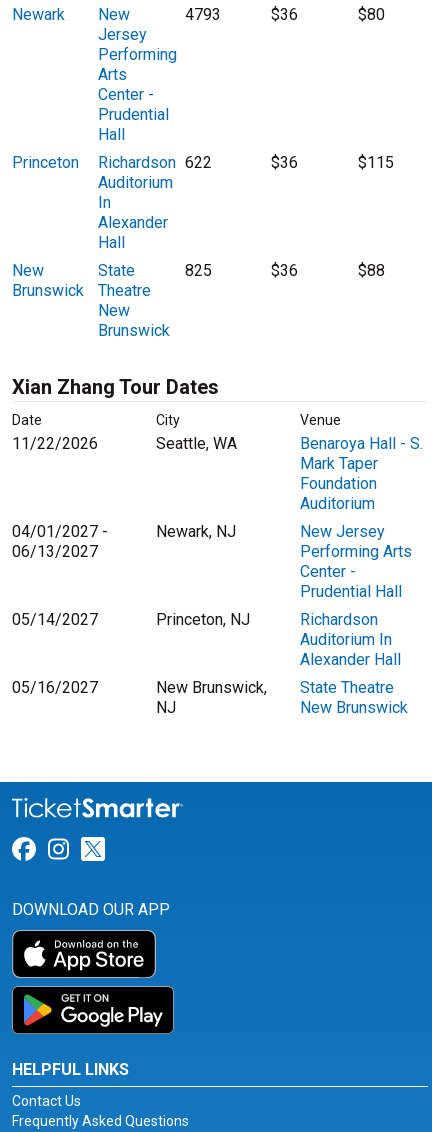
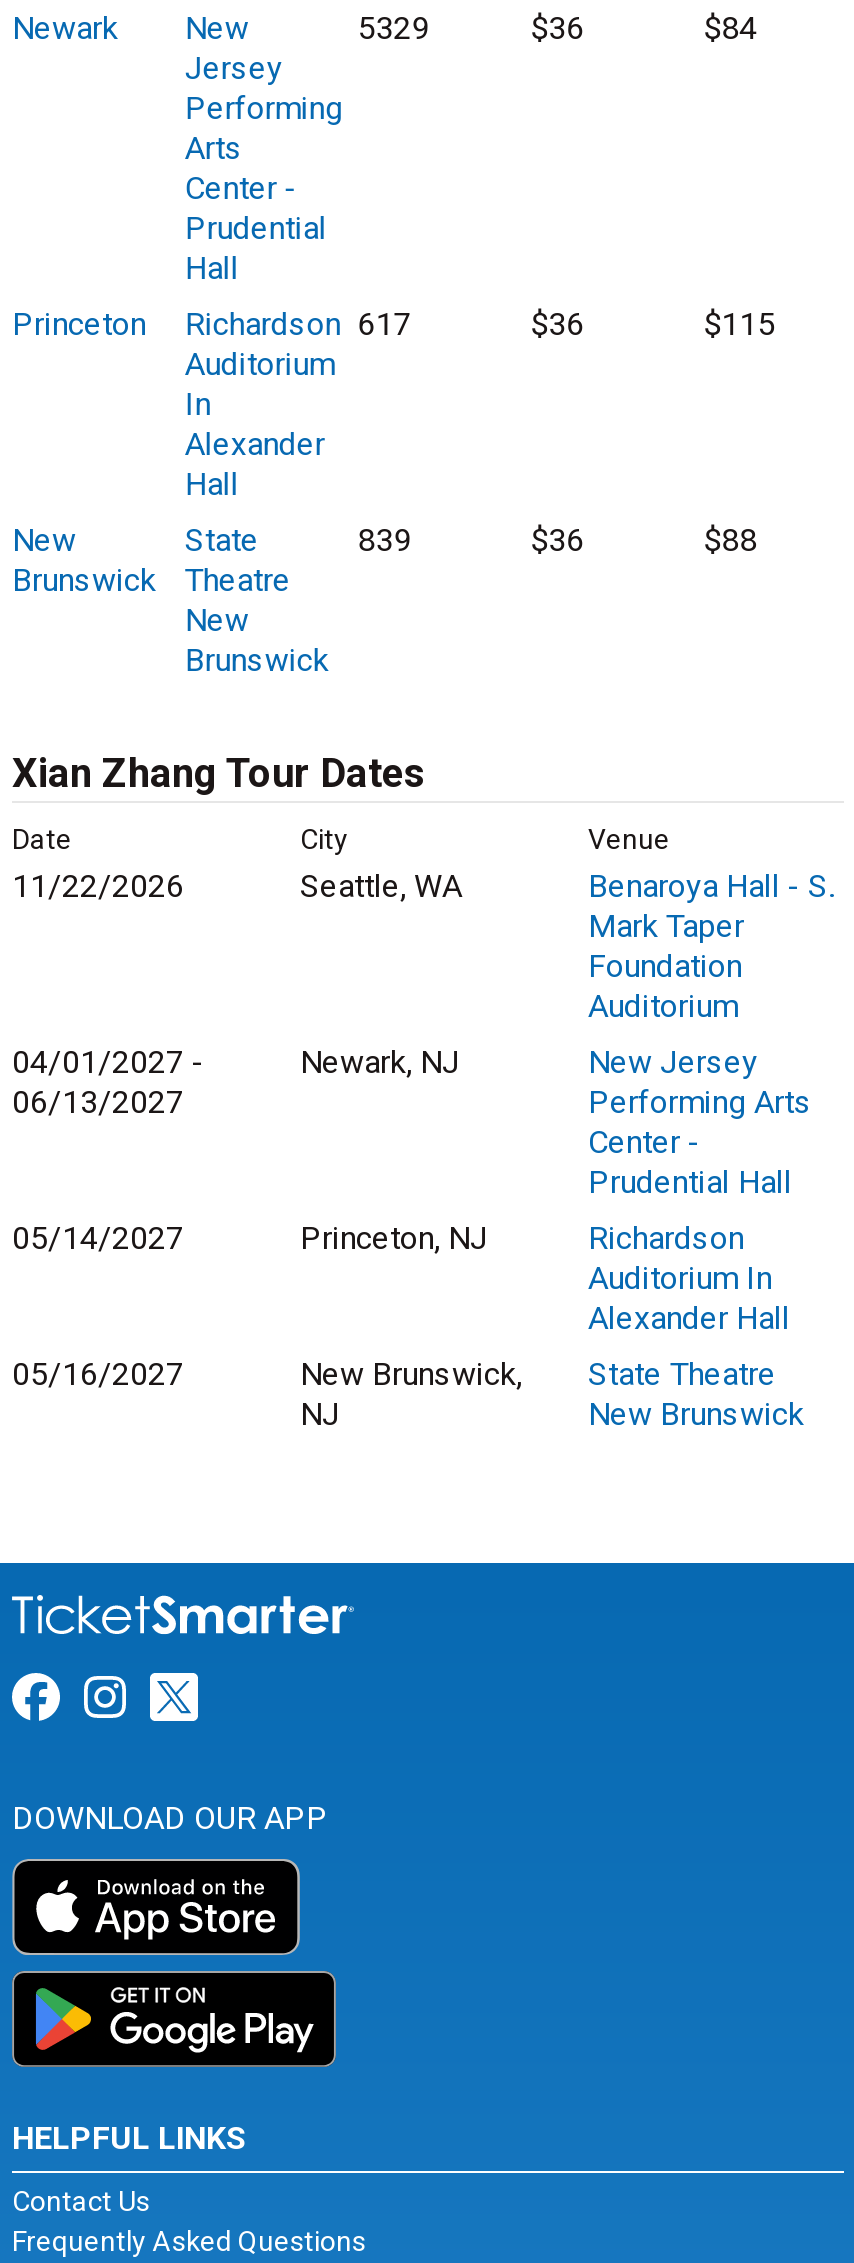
[185,5,221,24] 4793 -> [358,9,430,47] 5329
[358,5,385,24] $80 -> [703,9,757,47] $84
[12,153,212,172] Princeton Richardson 622 -> [12,305,412,343] Princeton Richardson 617
[185,261,212,280] 825 -> [358,521,412,559] 839

